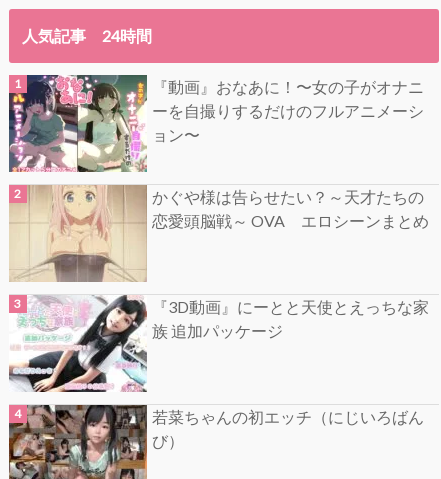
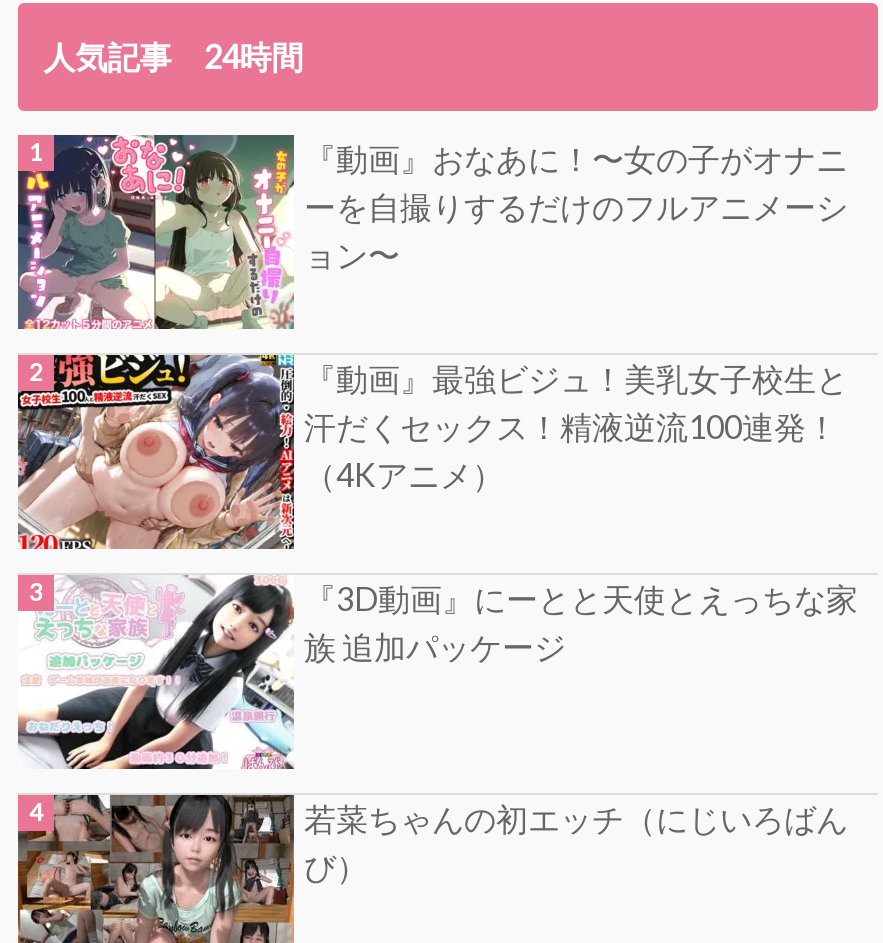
[9,185,429,282] [image] | かぐや様は告らせたい？～天才たちの | 恋愛頭脳戦～ OVA エロシーンまとめ -> [16,353,848,551] [image] | 『動画』最強ビジュ！美乳女子校生と | 汗だくセックス！精液逆流100連発！ | （4Kアニメ）

